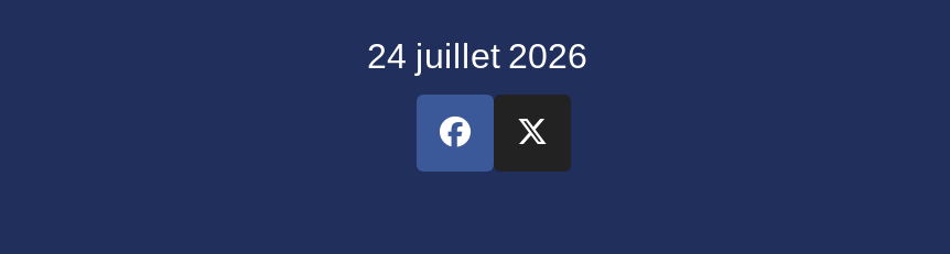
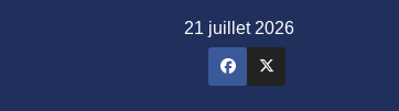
[367,37,587,75] 24 juillet 2026 -> [184,19,294,37] 21 juillet 2026

